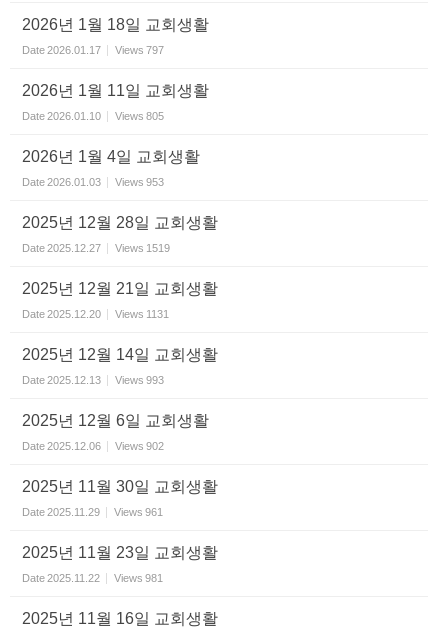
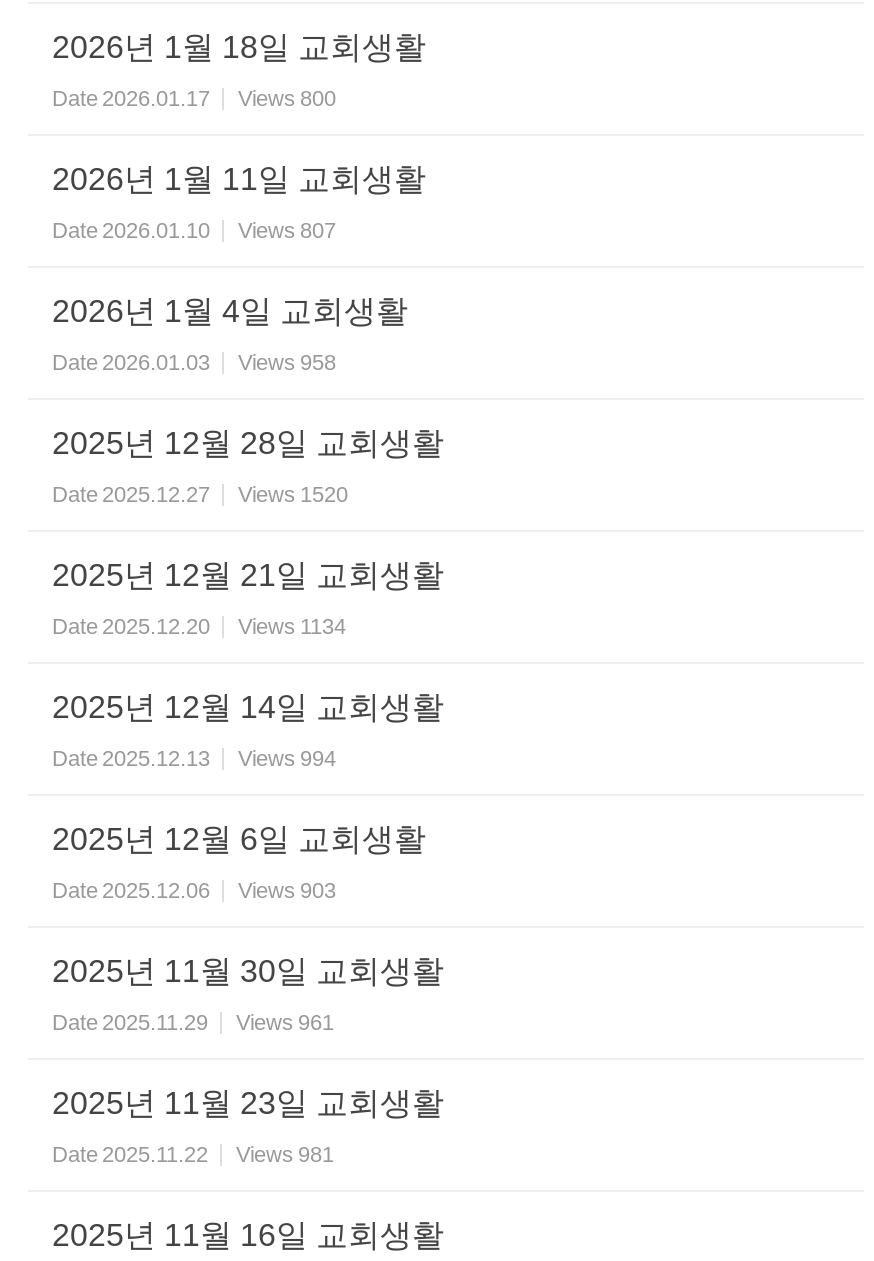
[22,44,164,56] Date 2026.01.17 Views 797 -> [52,86,336,110] Date 2026.01.17 Views 800
[22,110,164,122] Date 2026.01.10 Views 805 -> [52,218,336,242] Date 2026.01.10 Views 807
[22,176,164,188] Date 2026.01.03 Views 953 -> [52,350,336,374] Date 2026.01.03 Views 958
[22,242,170,254] Date 2025.12.27 Views 1519 -> [52,482,348,506] Date 2025.12.27 Views 1520
[22,308,169,320] Date 2025.12.20 Views 1131 -> [52,614,346,638] Date 2025.12.20 Views 1134
[22,374,164,386] Date 2025.12.13 Views 993 -> [52,746,336,770] Date 2025.12.13 Views 994
[22,440,164,452] Date 2025.12.06 Views 902 -> [52,878,336,902] Date 2025.12.06 Views 903

